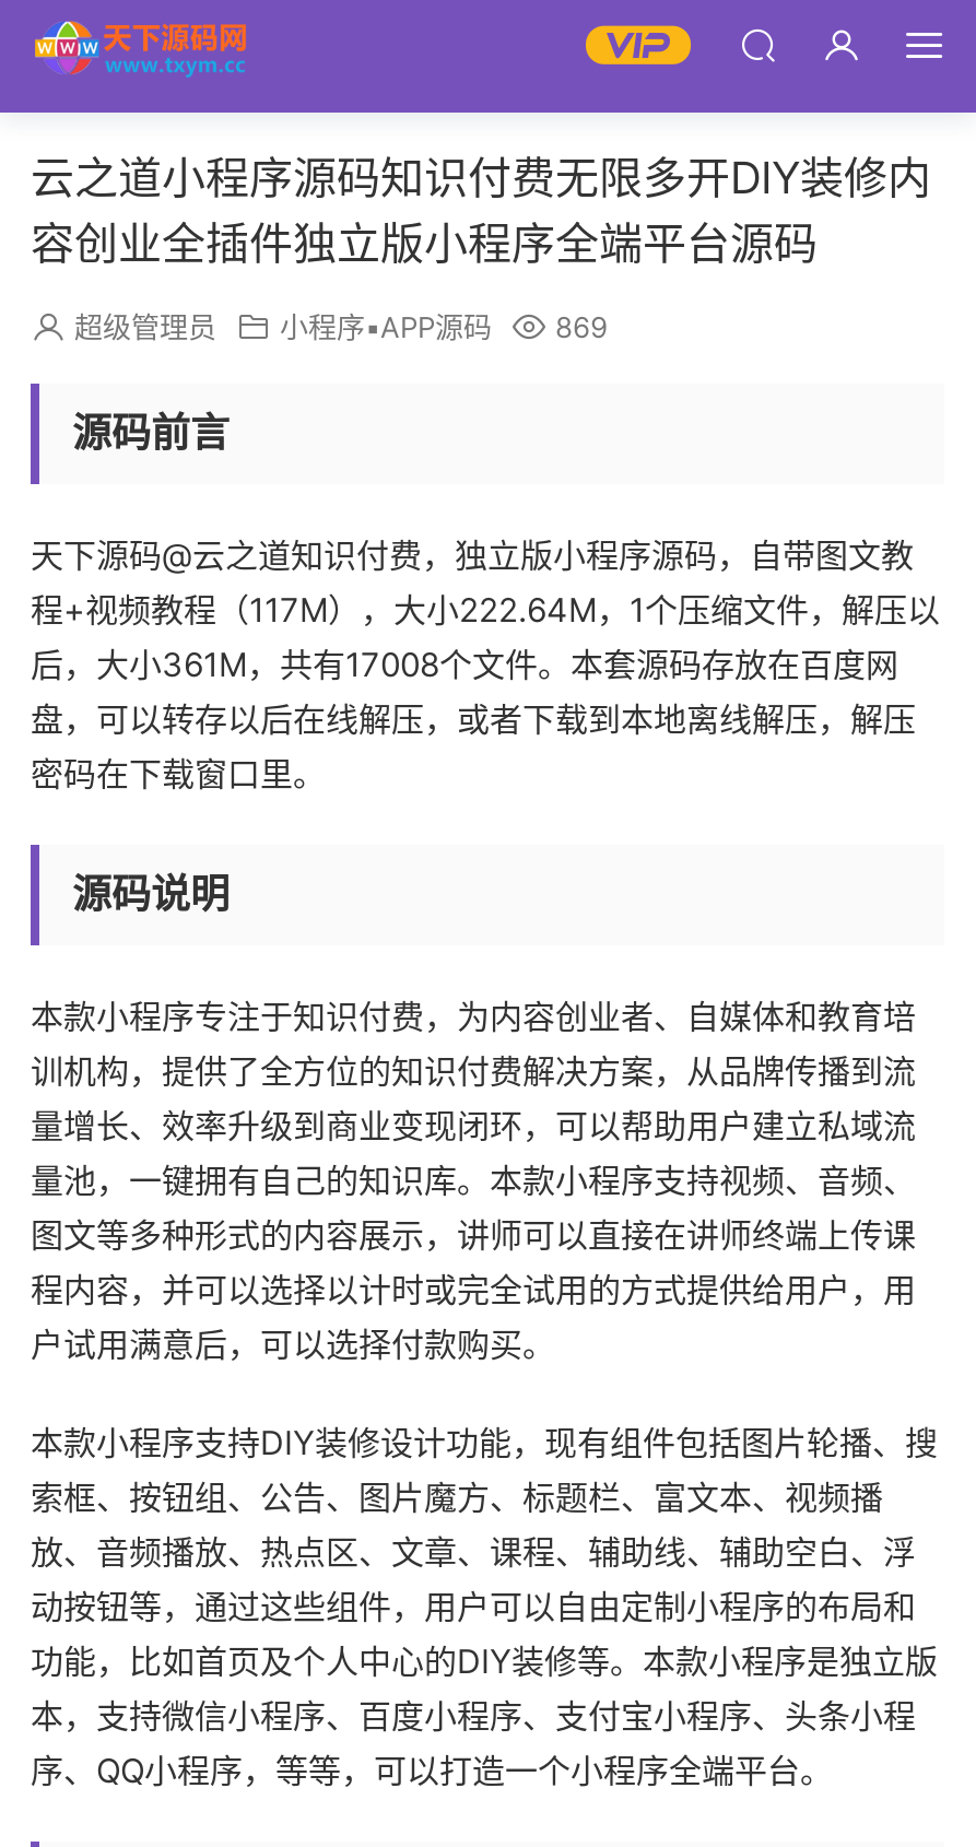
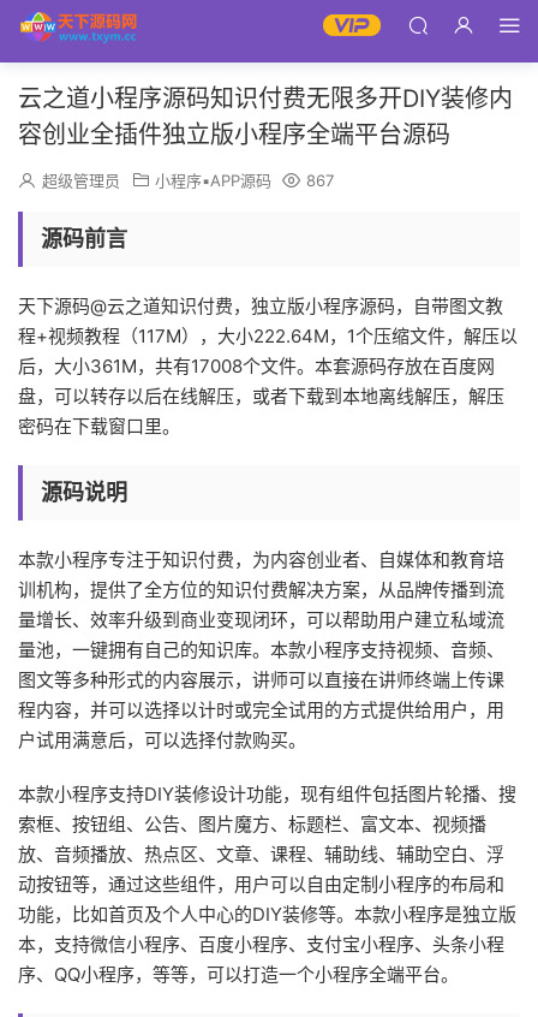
[546,309,608,344] 869 -> [301,171,334,190] 867

